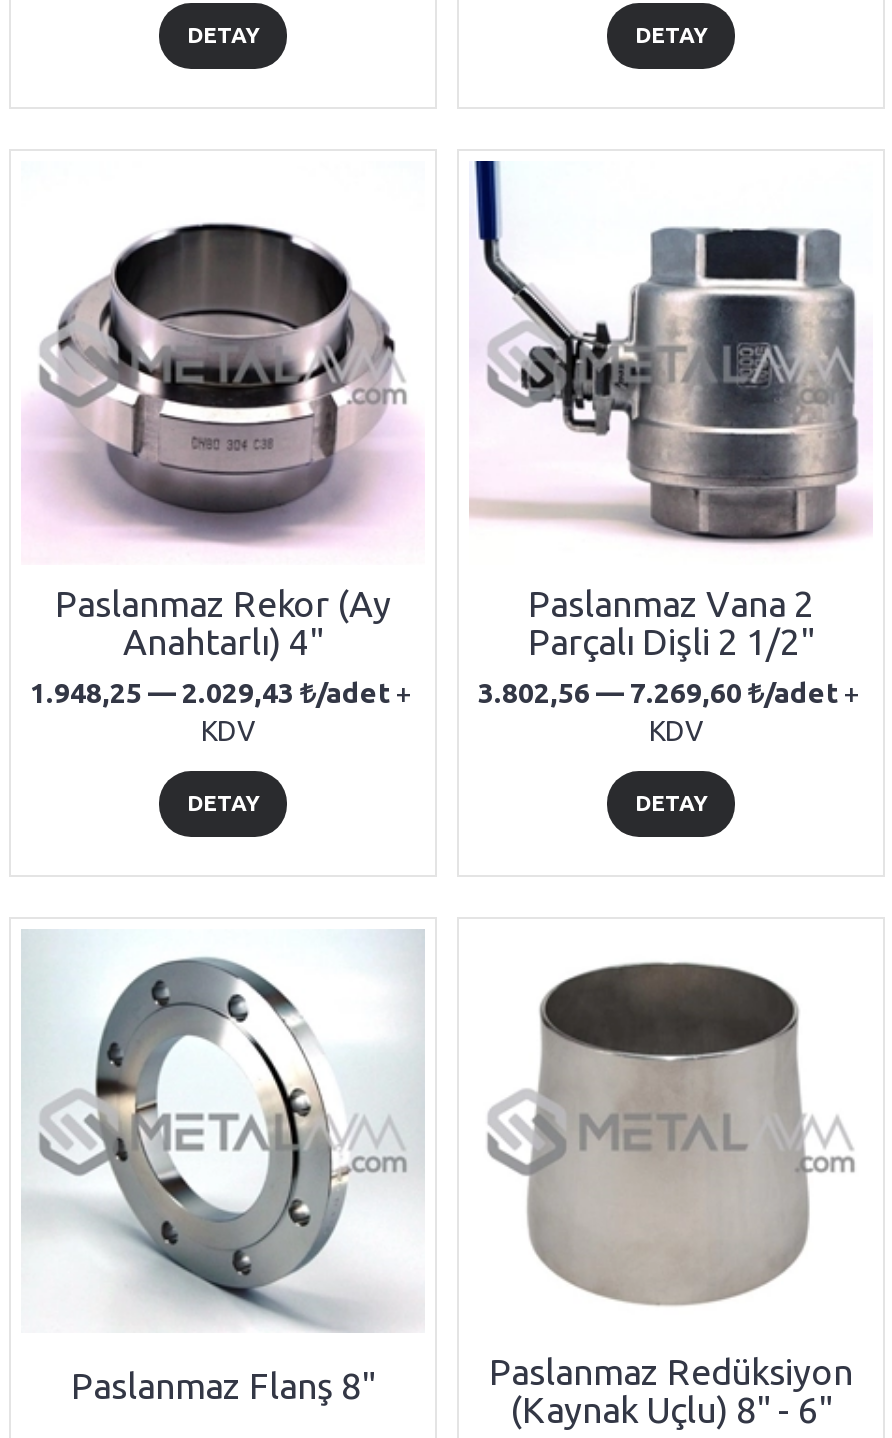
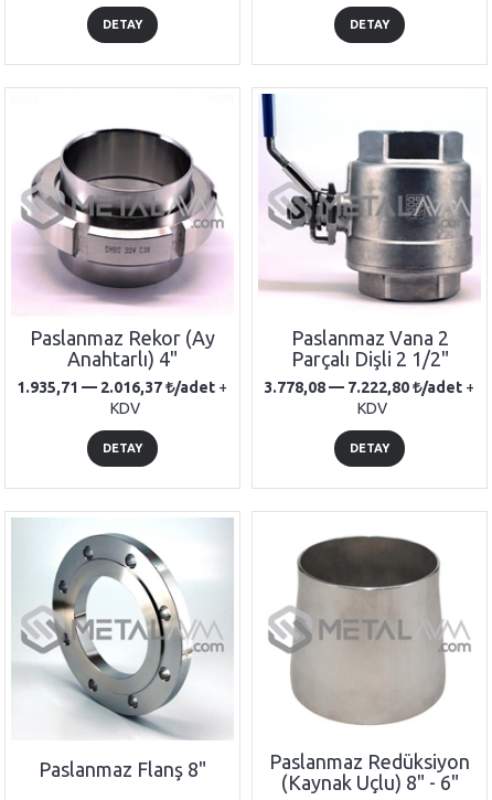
[30,677,412,709] 1.948,25 — 2.029,43 /adet + -> [16,378,227,396] 1.935,71 — 2.016,37 /adet +
[478,677,860,709] 3.802,56 — 7.269,60 /adet + -> [263,378,474,396] 3.778,08 — 7.222,80 /adet +

